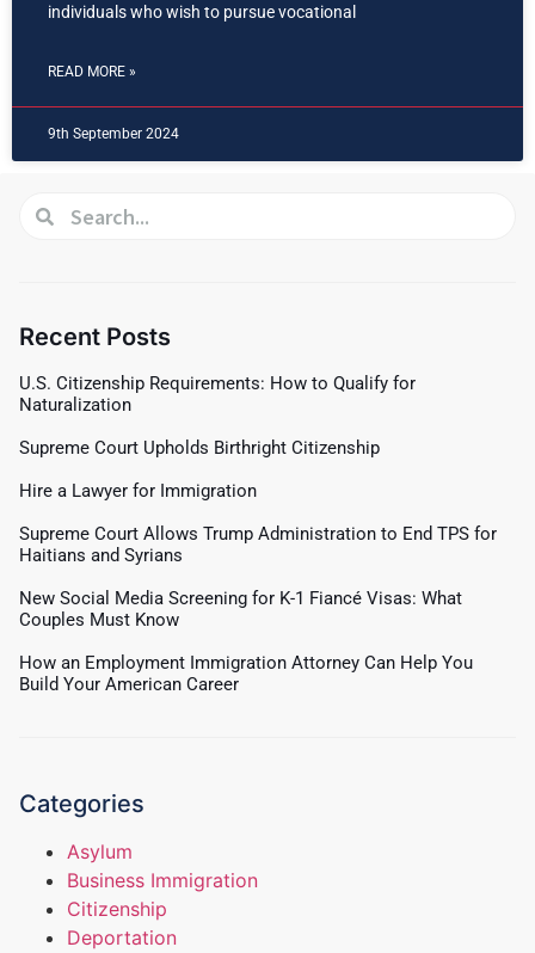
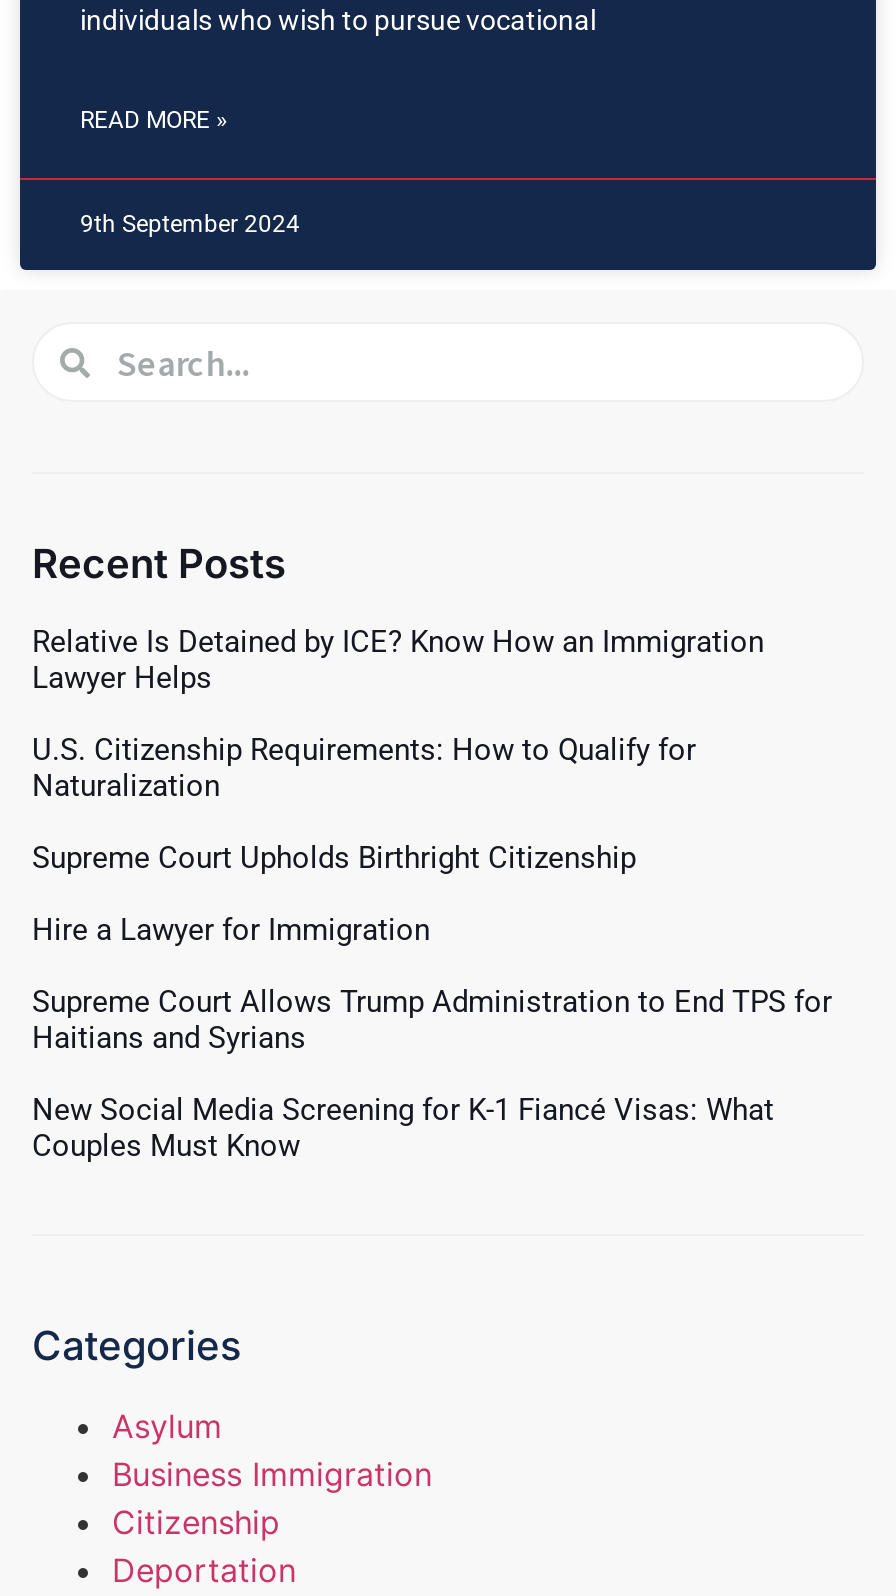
none -> [32,625,764,697] Relative Is Detained by ICE? Know How an Immigration | Lawyer Helps
moved [19,373,497,631] -> [32,733,832,1165]: U.S. Citizenship Requirements: How to Qualify for | Naturalization | Supreme Court Upholds Birthright Citizenship | Hire a Lawyer for Immigration | Supreme Court Allows Trump Administration to End TPS for | Haitians and Syrians | New Social Media Screening for K-1 Fiancé Visas: What | Couples Must Know
[19,653,473,696] How an Employment Immigration Attorney Can Help You | Build Your American Career -> none

